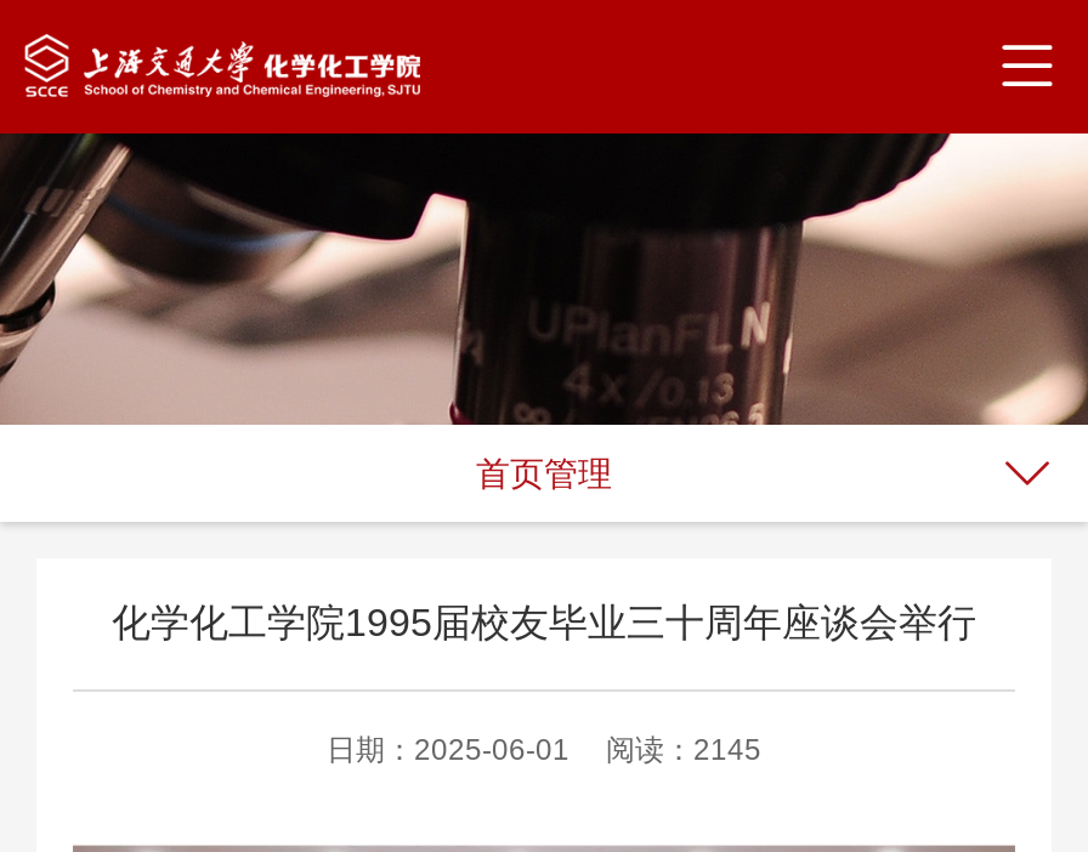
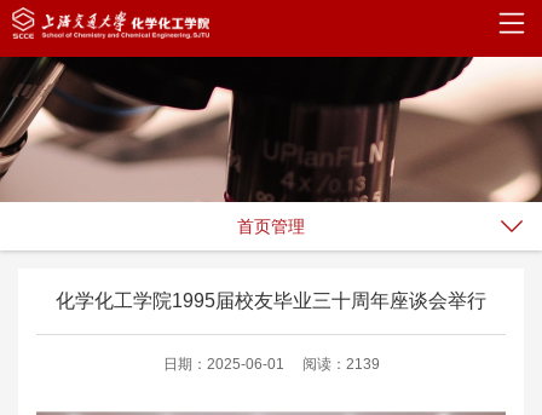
[327,733,761,767] 日期：2025-06-01 阅读：2145 -> [163,356,379,373] 日期：2025-06-01 阅读：2139

